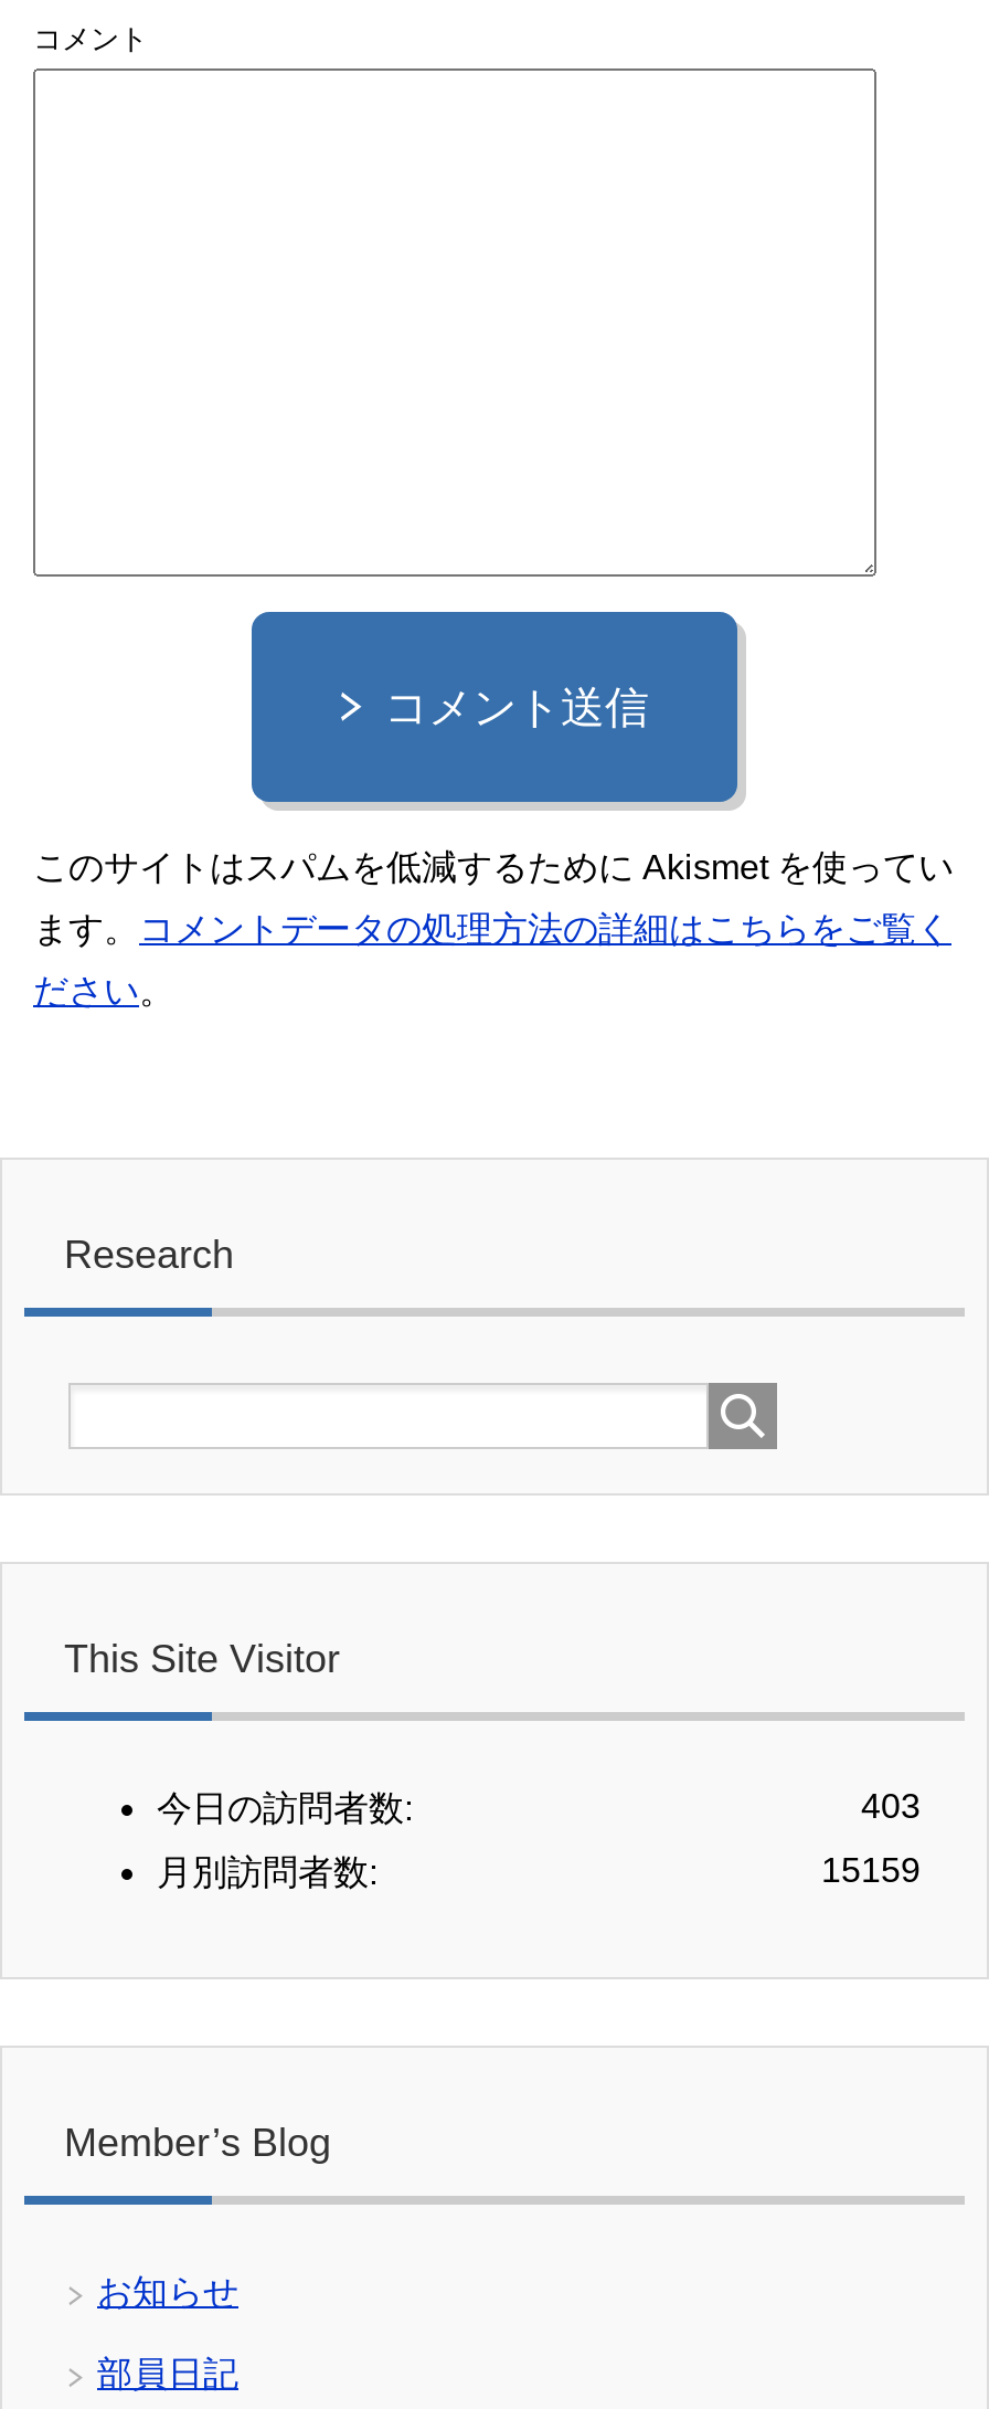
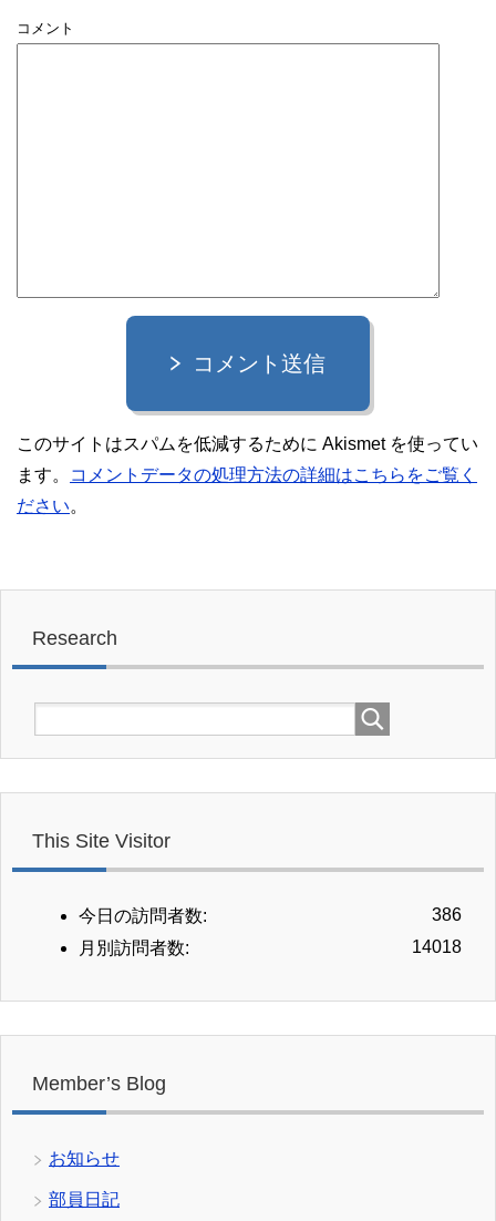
[861,1786,921,1824] 403 -> [432,905,462,924] 386
[821,1851,921,1888] 15159 -> [412,937,462,956] 14018

